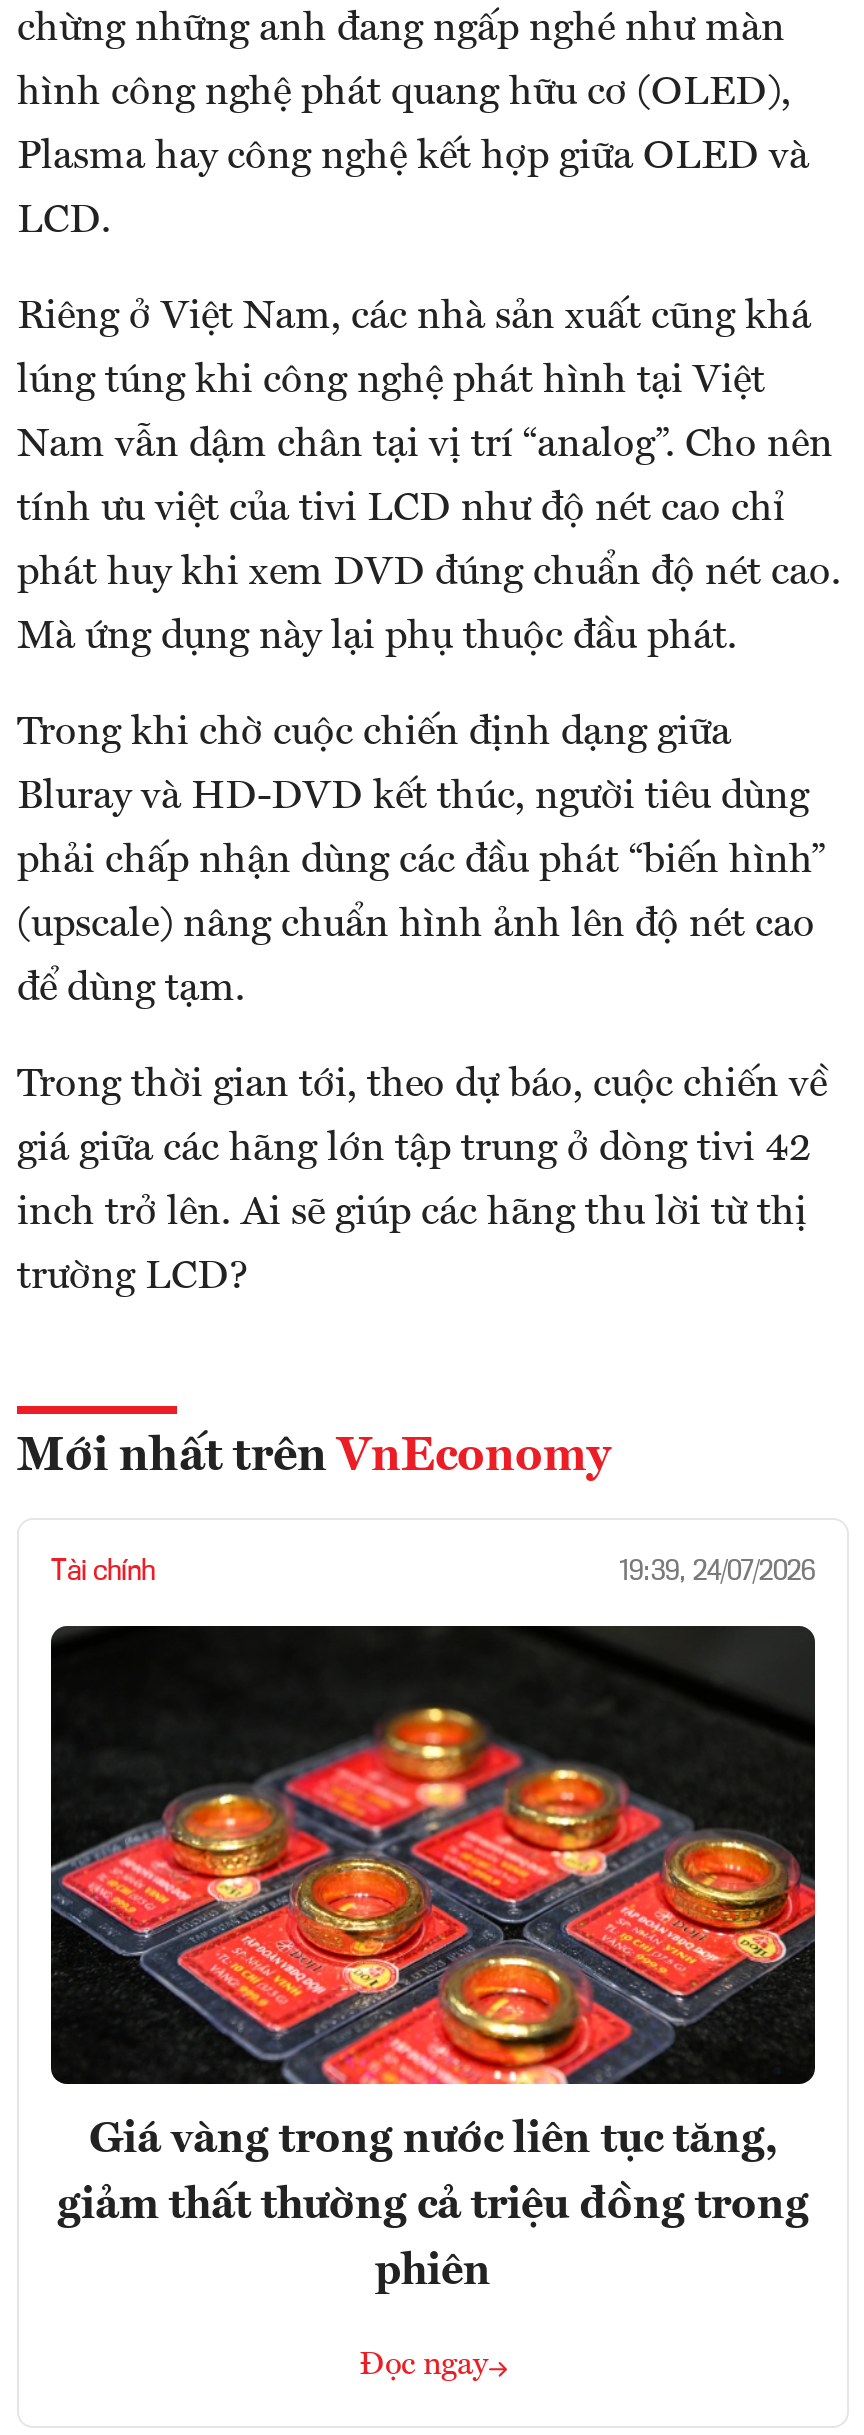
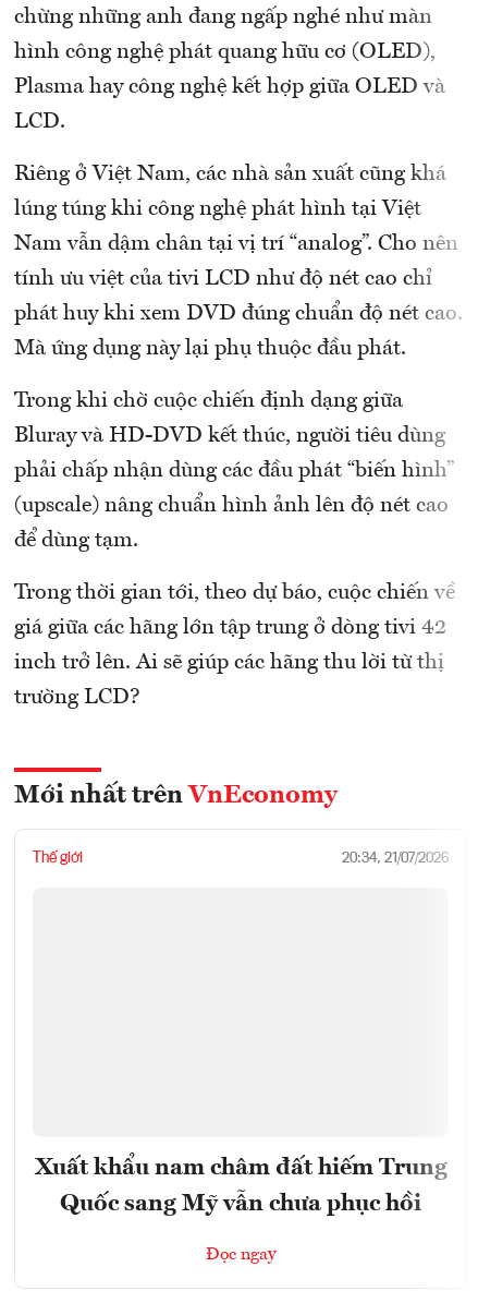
[51,1558,815,1586] Tài chính | 19:39, 24/07/2026 -> [33,850,449,866] Thế giới | 20:34, 21/07/2026
[49,1624,817,2086] [image] -> none
[57,2118,809,2294] Giá vàng trong nước liên tục tăng, | giảm thất thường cả triệu đồng trong | phiên -> [34,1156,447,1216] Xuất khẩu nam châm đất hiếm Trung | Quốc sang Mỹ vẫn chưa phục hồi

